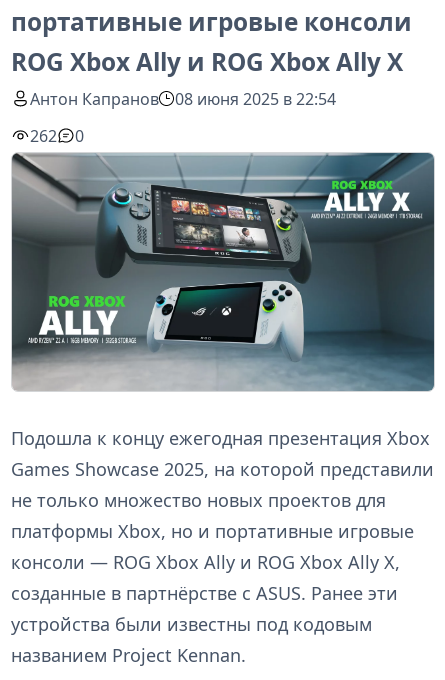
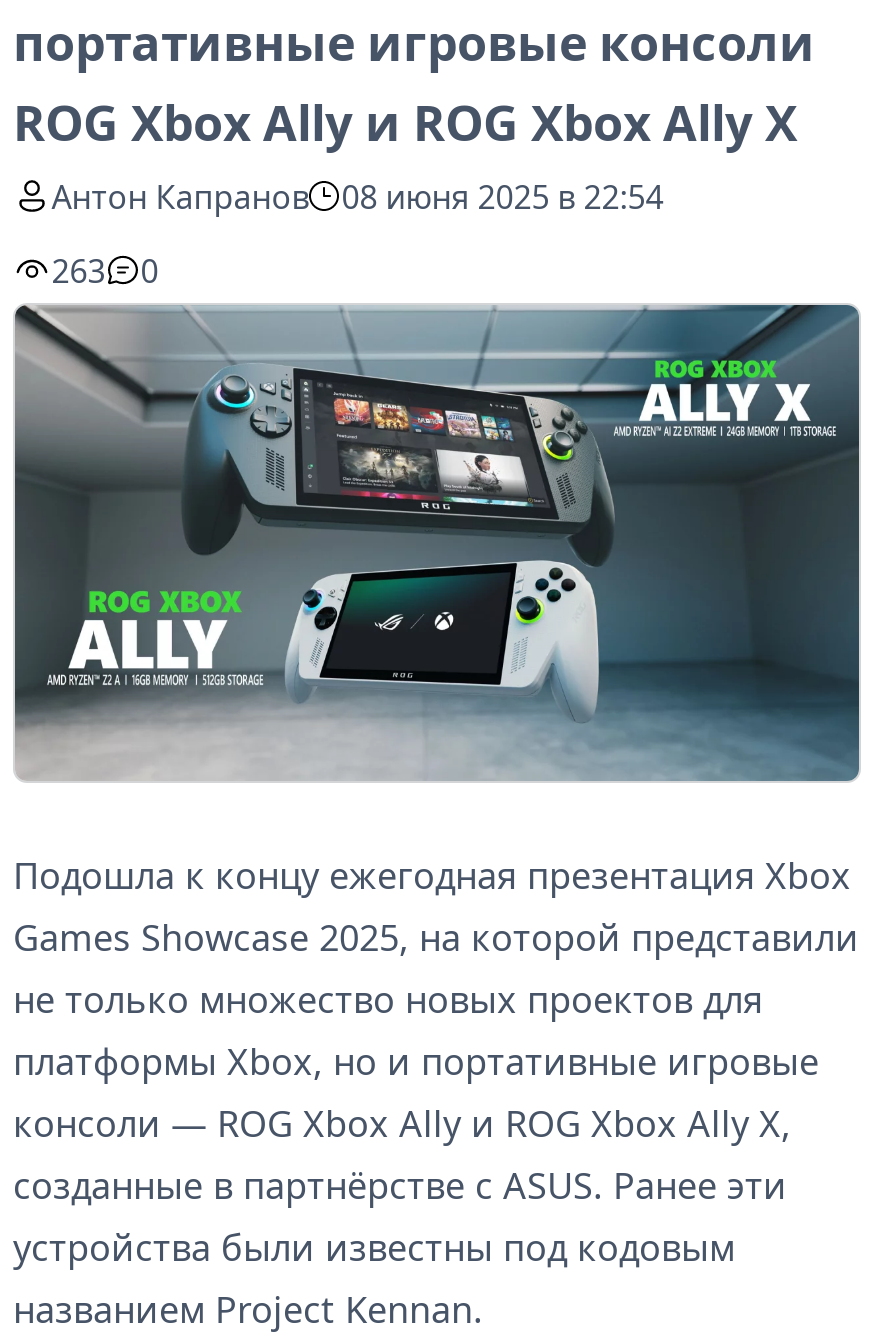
[30,124,84,146] 262 0 -> [51,248,159,292] 263 0

